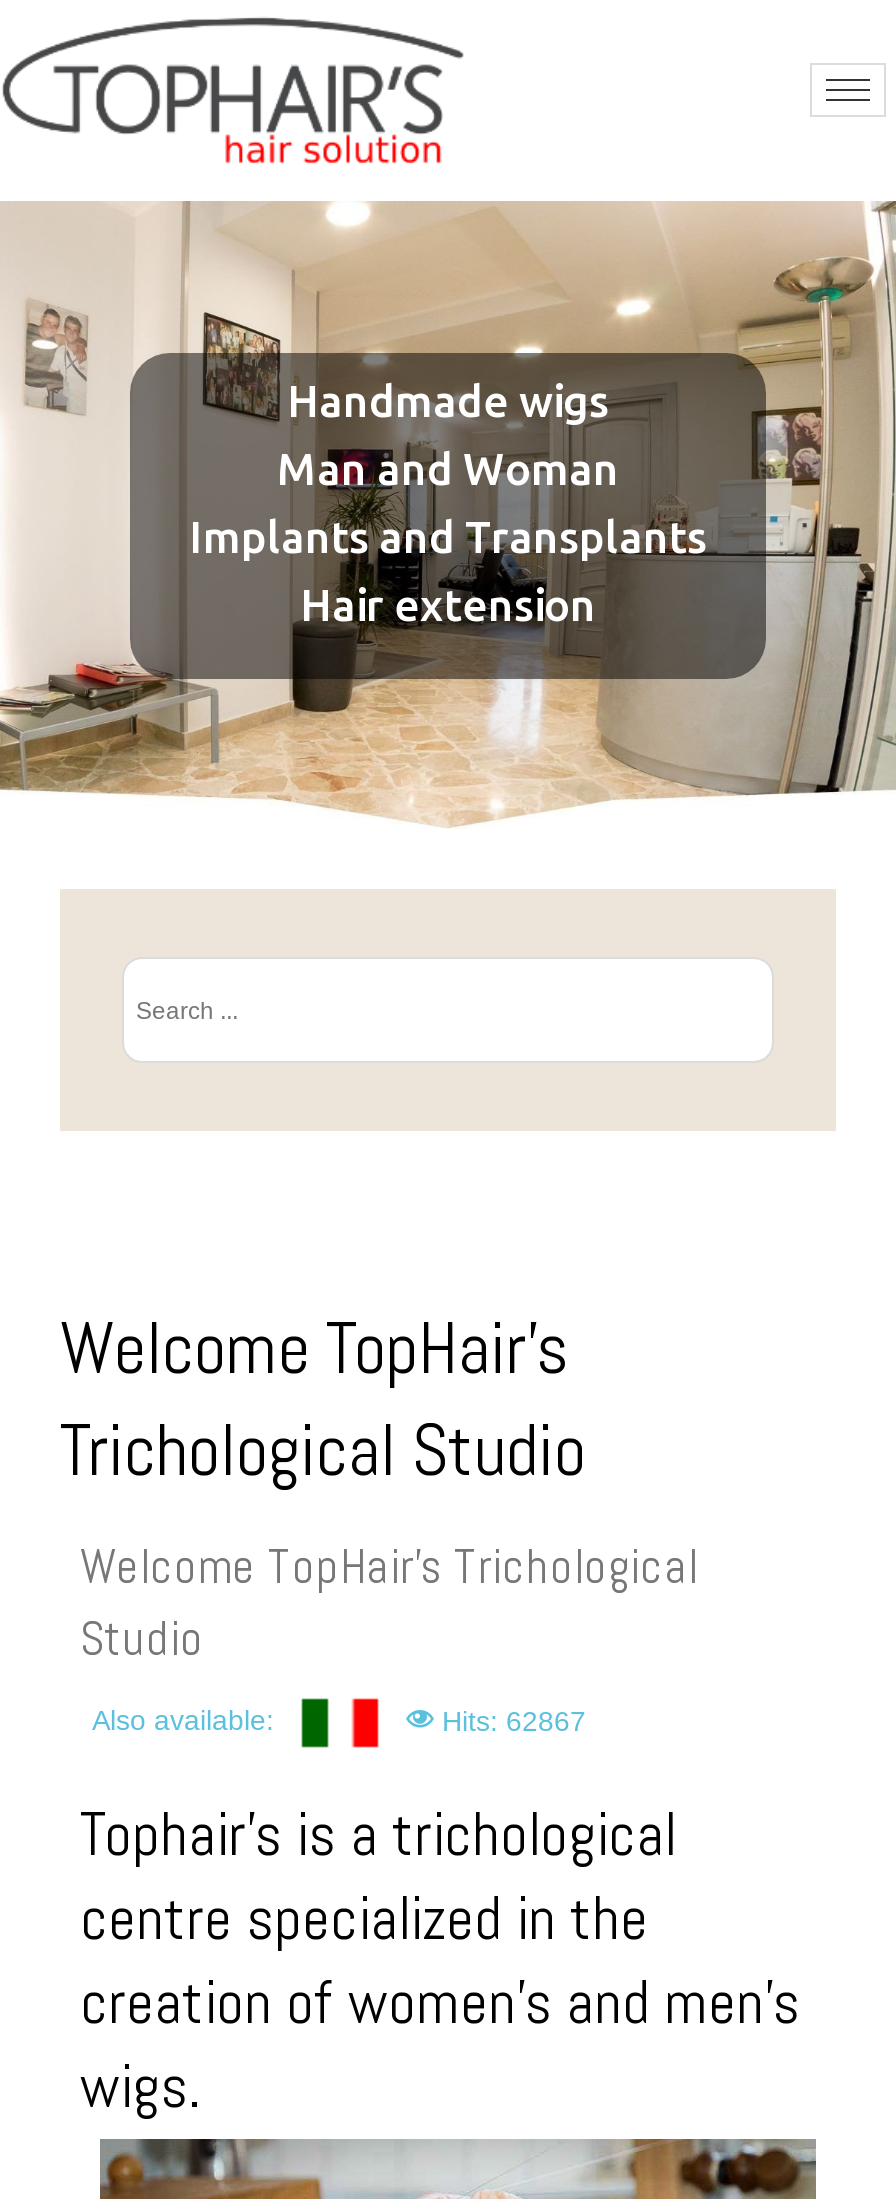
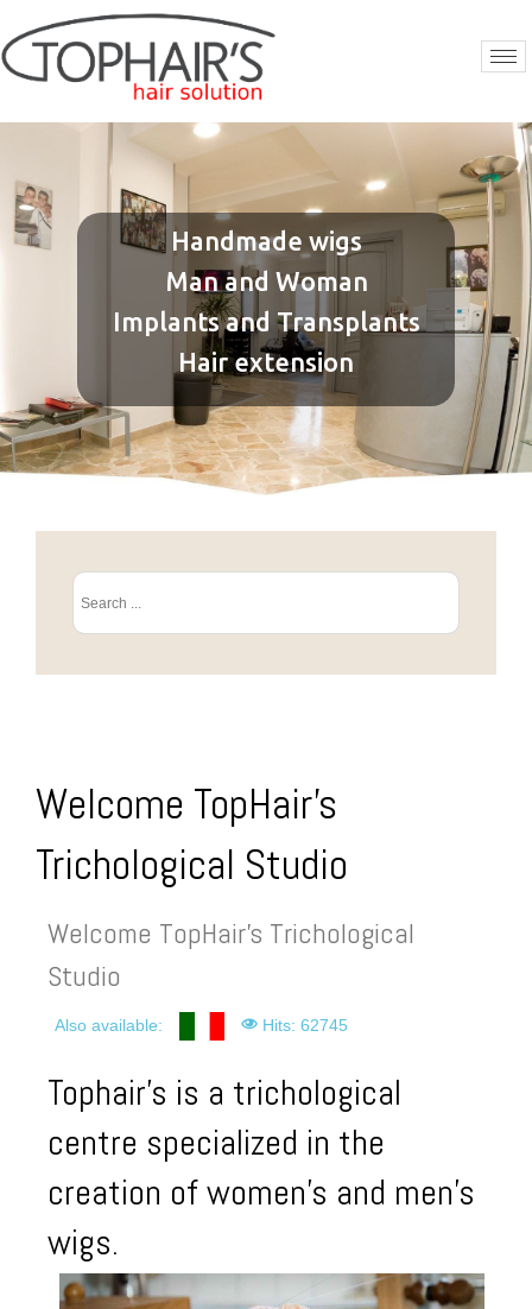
[442,1705,586,1737] Hits: 62867 -> [262,1016,348,1035] Hits: 62745

